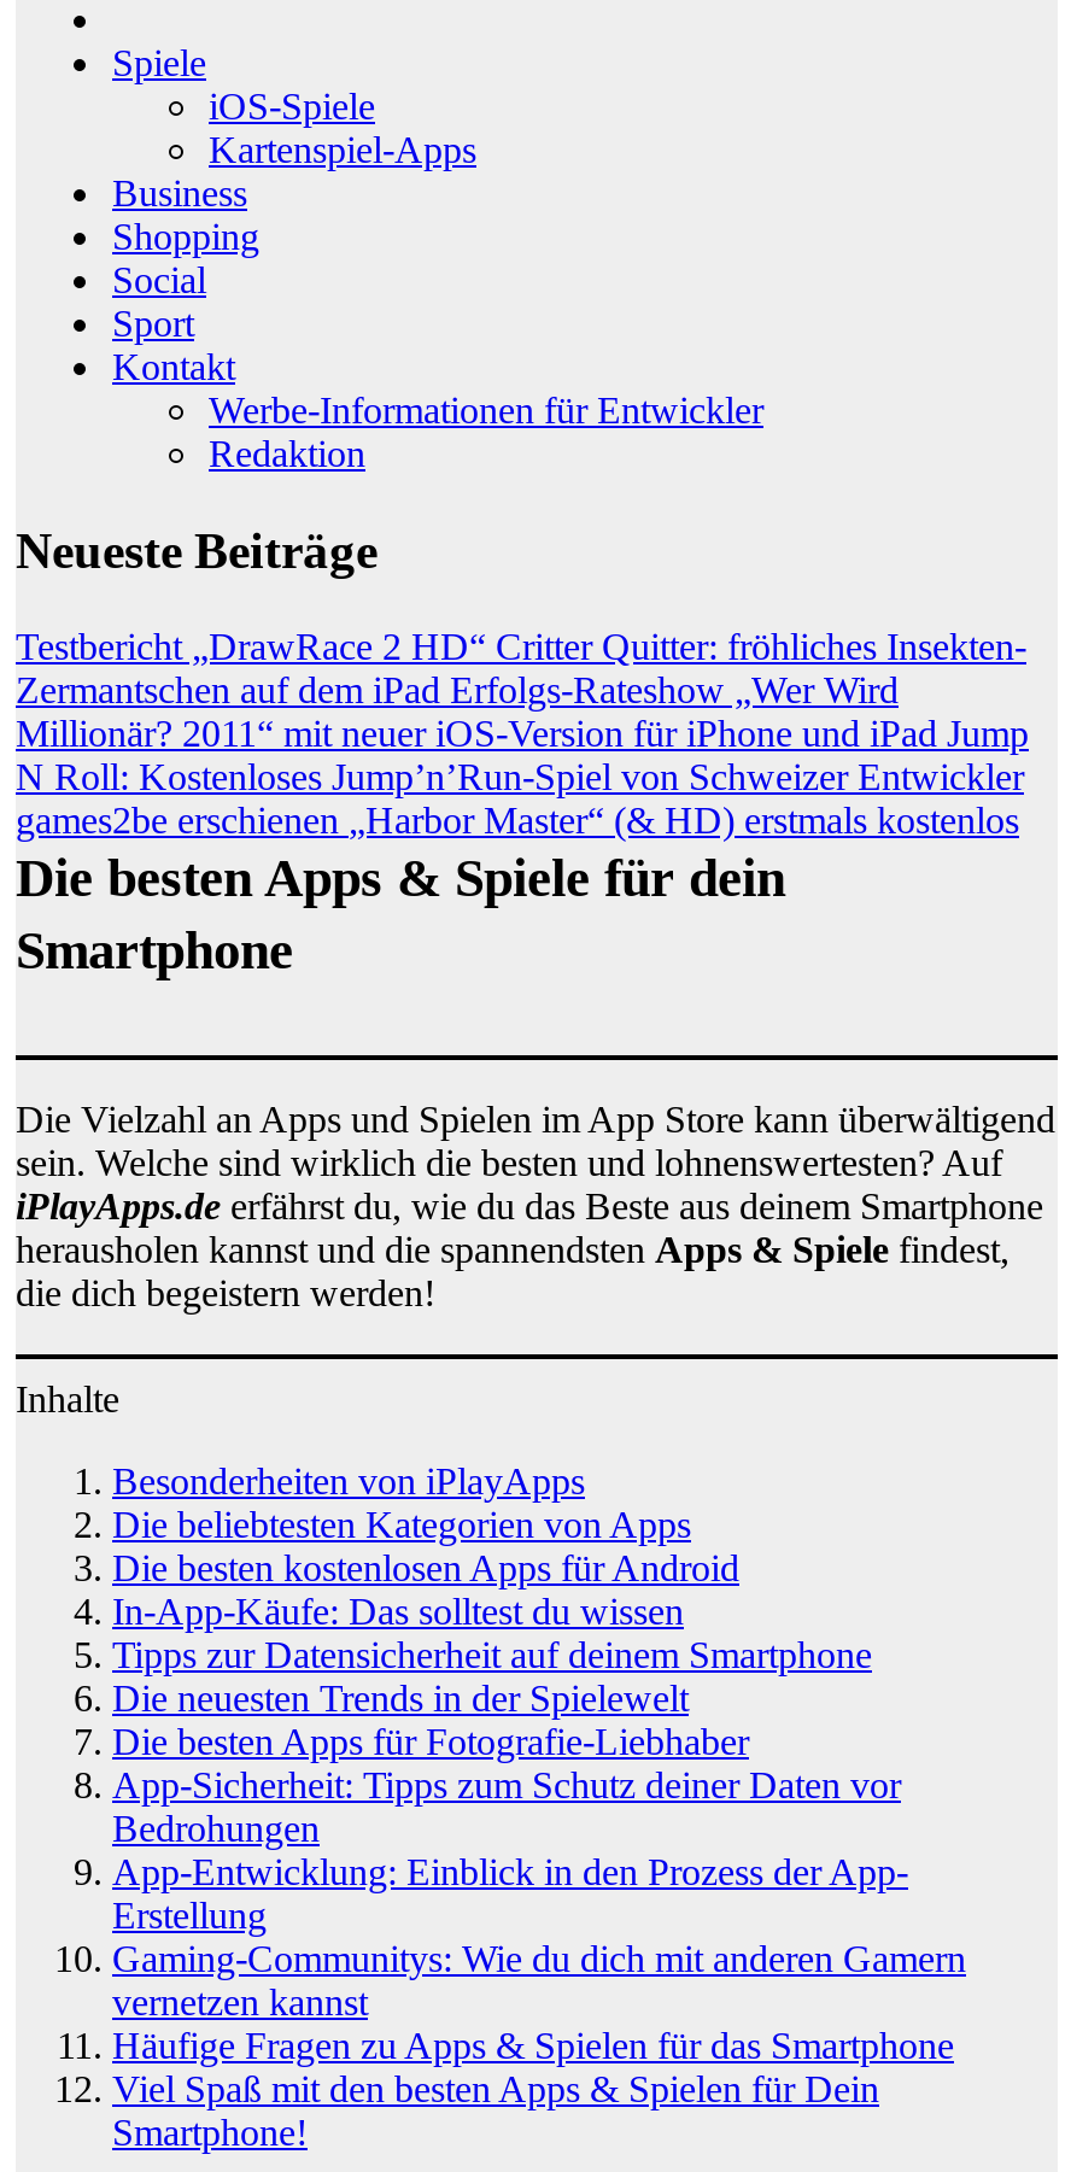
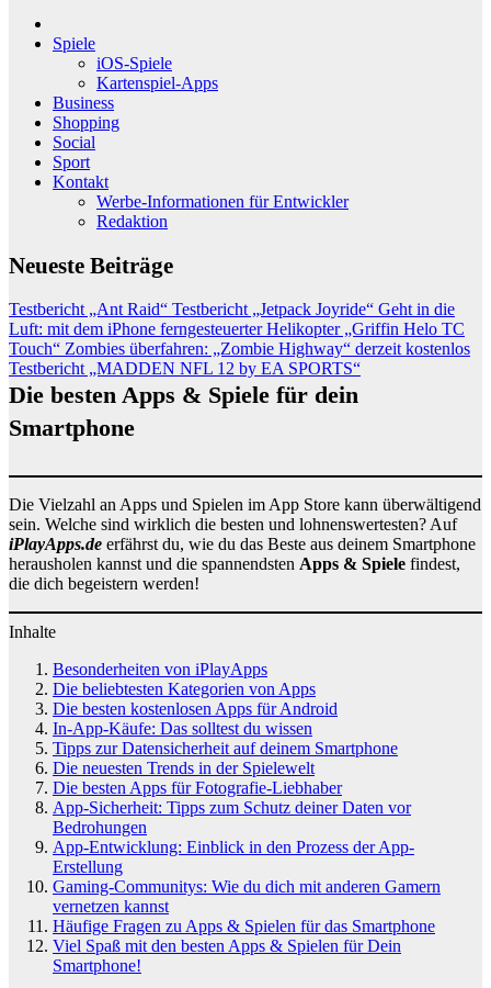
[16,625,1029,839] Testbericht „DrawRace 2 HD“ Critter Quitter: fröhliches Insekten- | Zermantschen auf dem iPad Erfolgs-Rateshow „Wer Wird | Millionär? 2011“ mit neuer iOS-Version für iPhone und iPad Jump | N Roll: Kostenloses Jump’n’Run-Spiel von Schweizer Entwickler | games2be erschienen „Harbor Master“ (& HD) erstmals kostenlos -> [9,299,470,377] Testbericht „Ant Raid“ Testbericht „Jetpack Joyride“ Geht in die | Luft: mit dem iPhone ferngesteuerter Helikopter „Griffin Helo TC | Touch“ Zombies überfahren: „Zombie Highway“ derzeit kostenlos | Testbericht „MADDEN NFL 12 by EA SPORTS“

